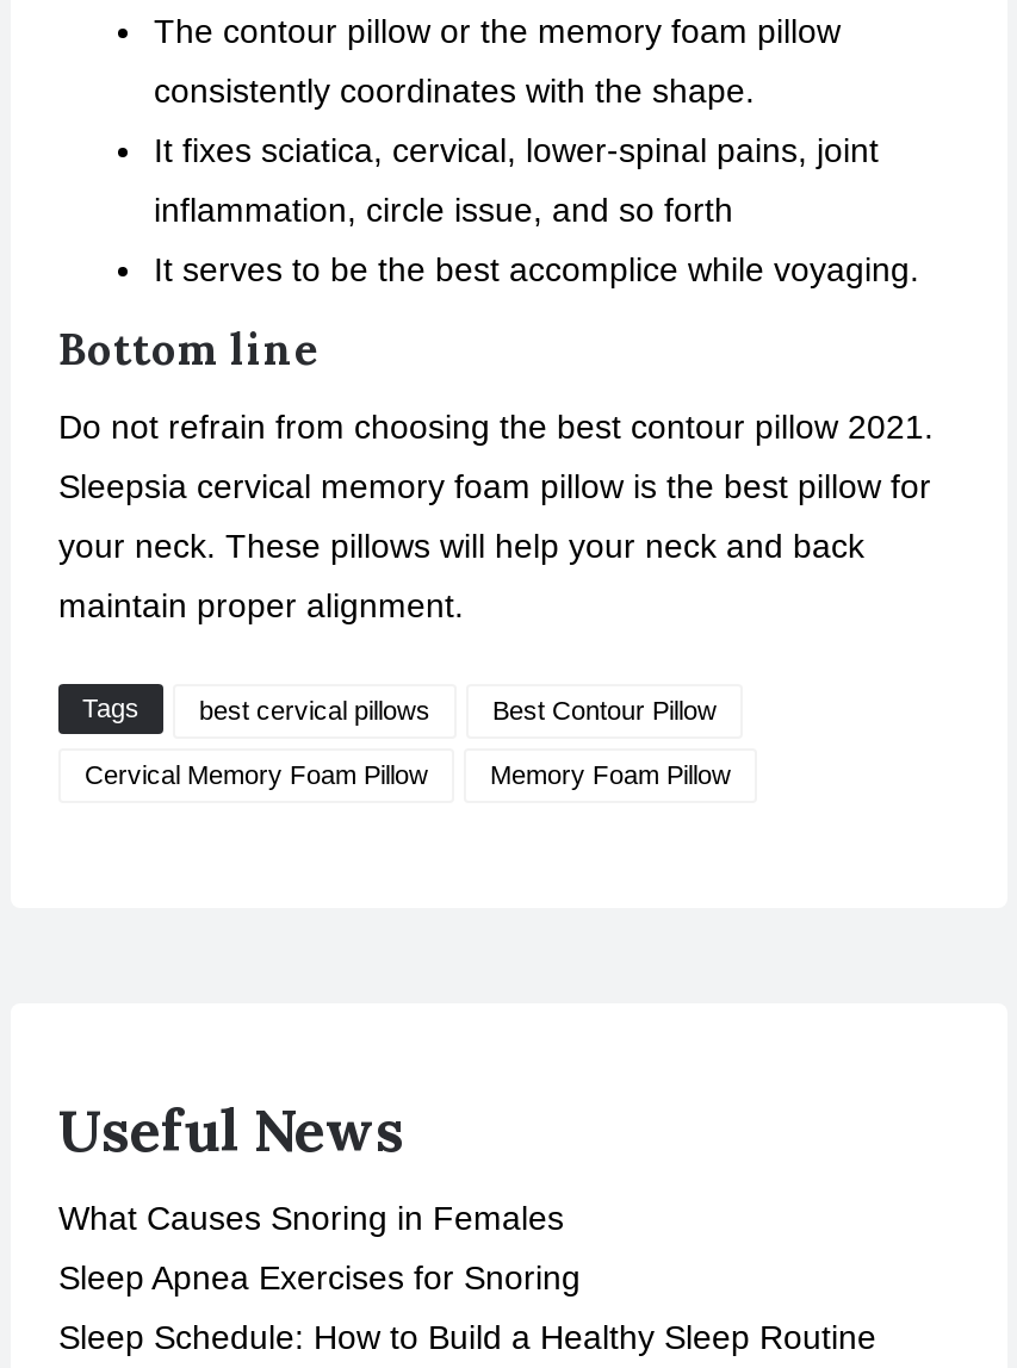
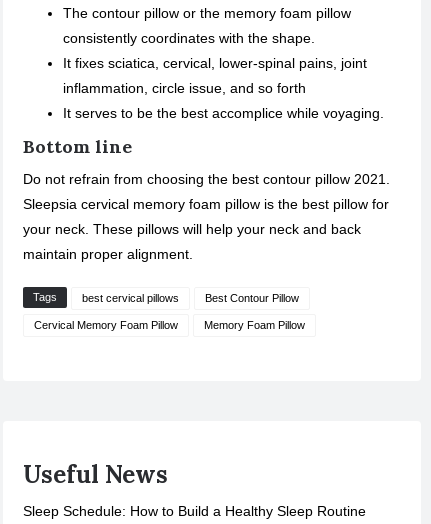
[58,1199,581,1297] What Causes Snoring in Females | Sleep Apnea Exercises for Snoring -> none

